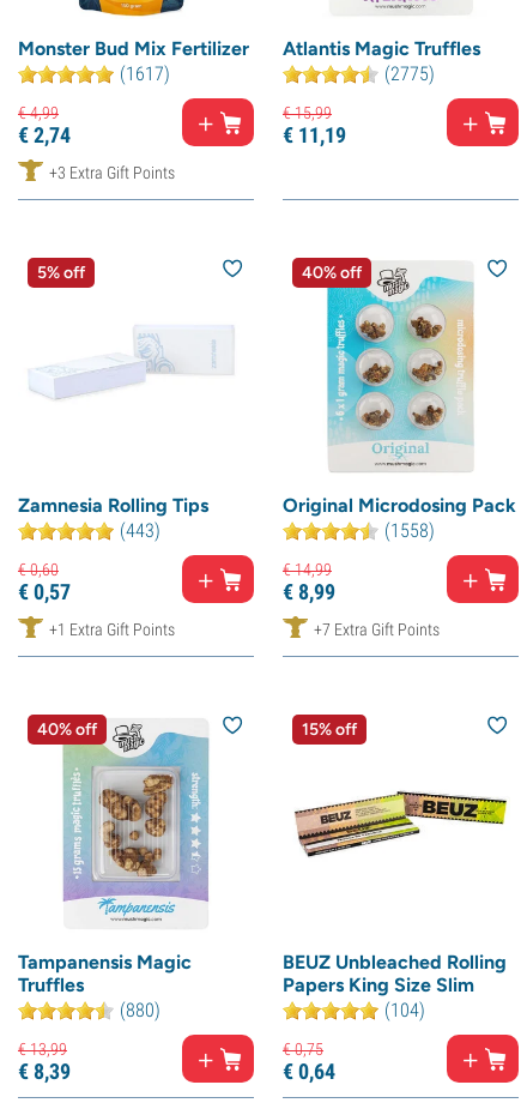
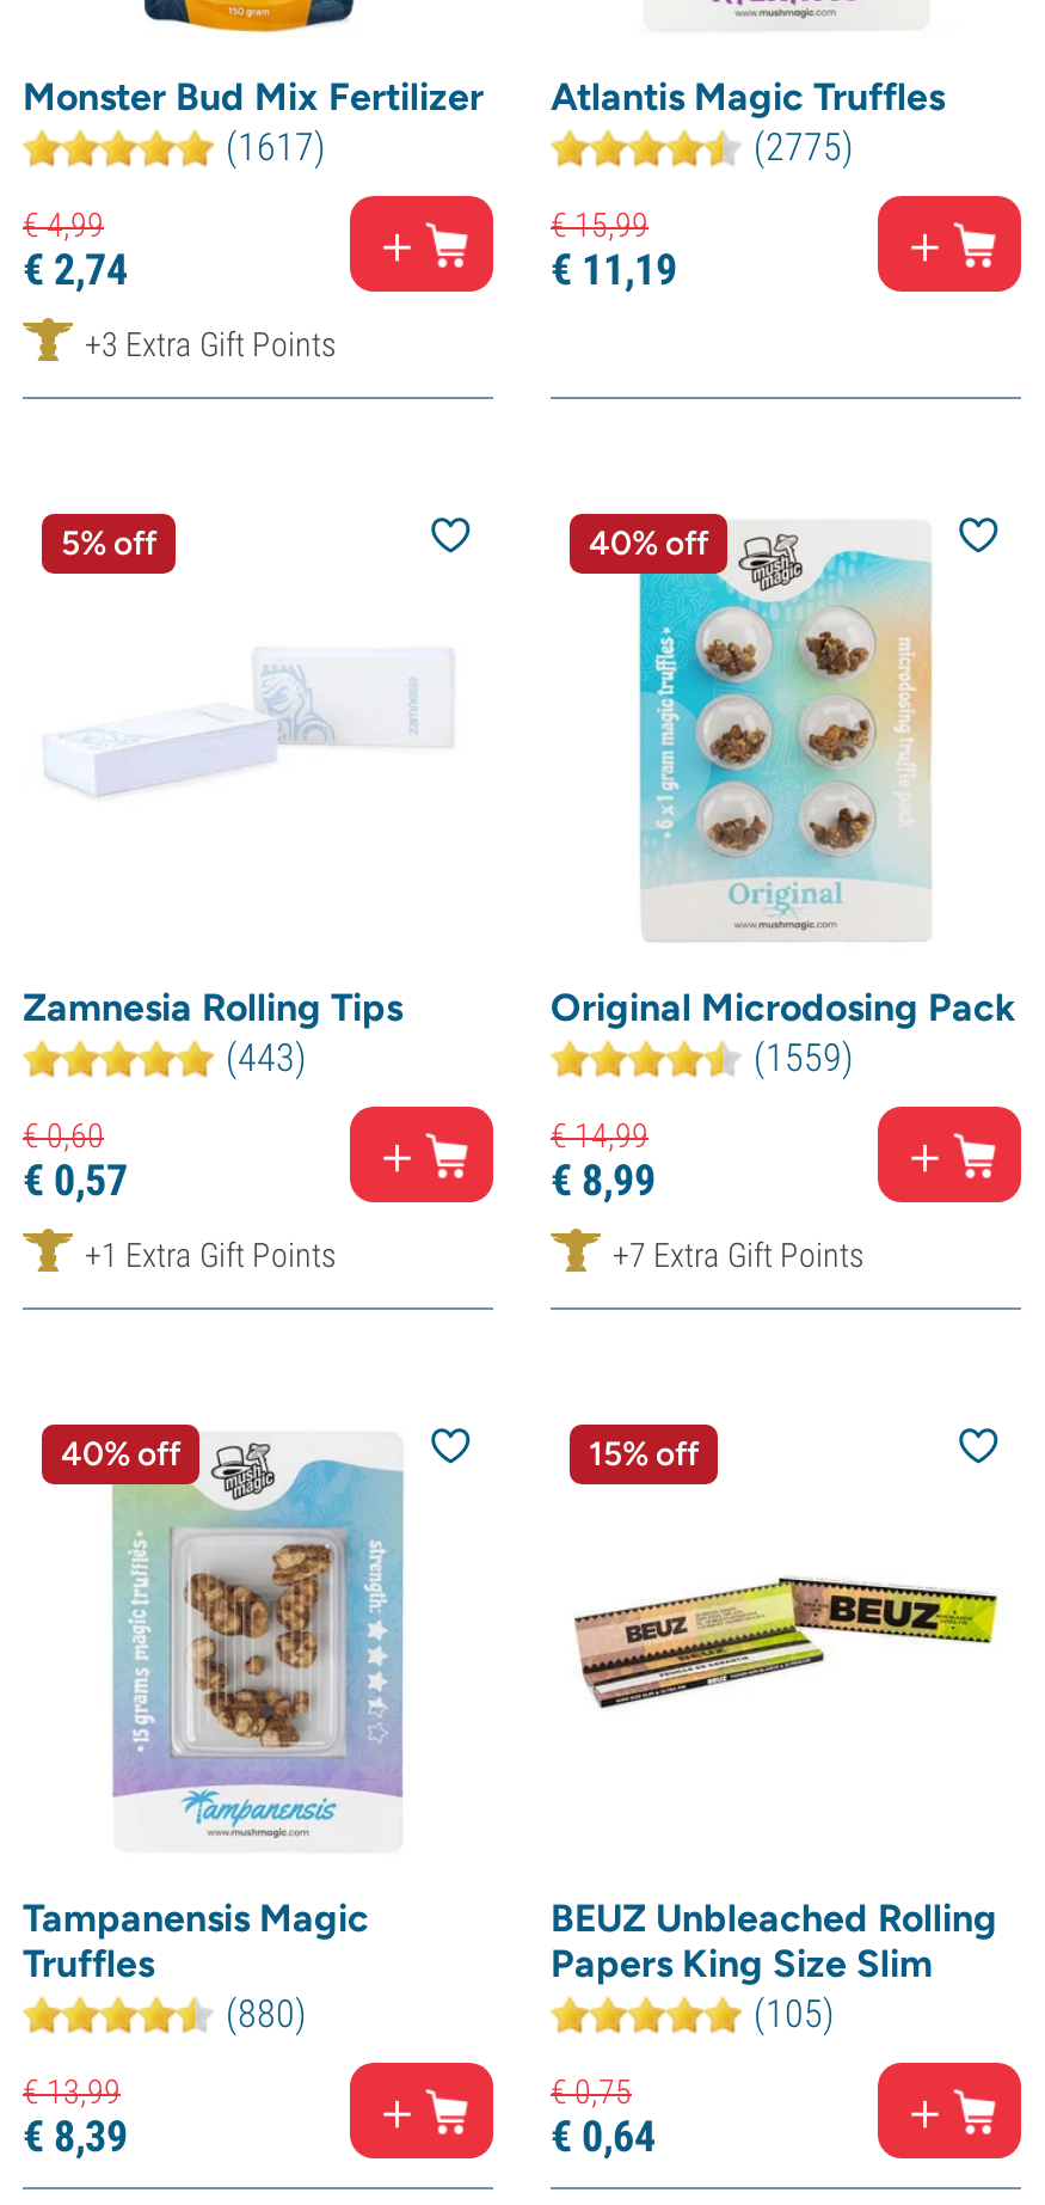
[384,519,435,542] (1558) -> [754,1035,854,1080] (1559)
[384,999,425,1021] (104) -> [754,1991,835,2036] (105)

